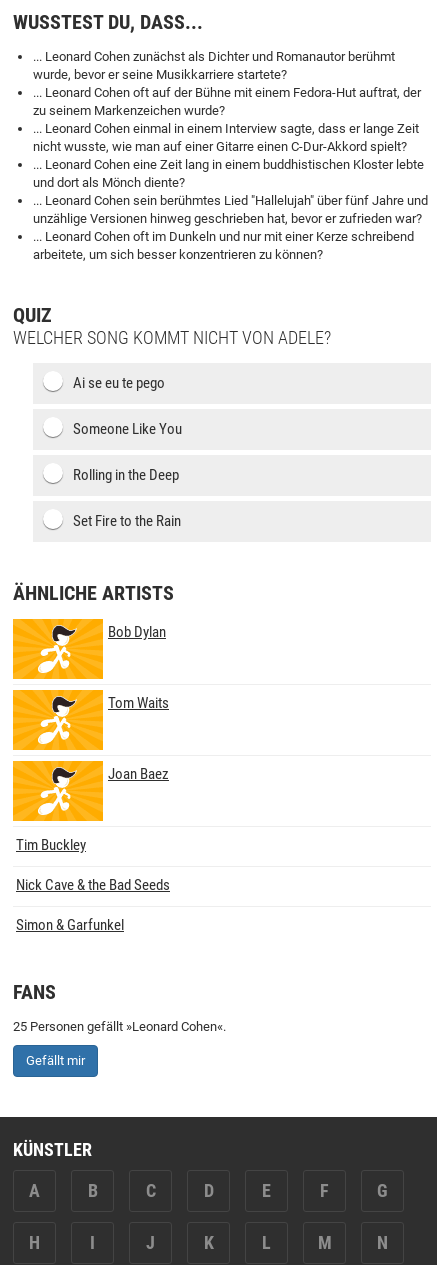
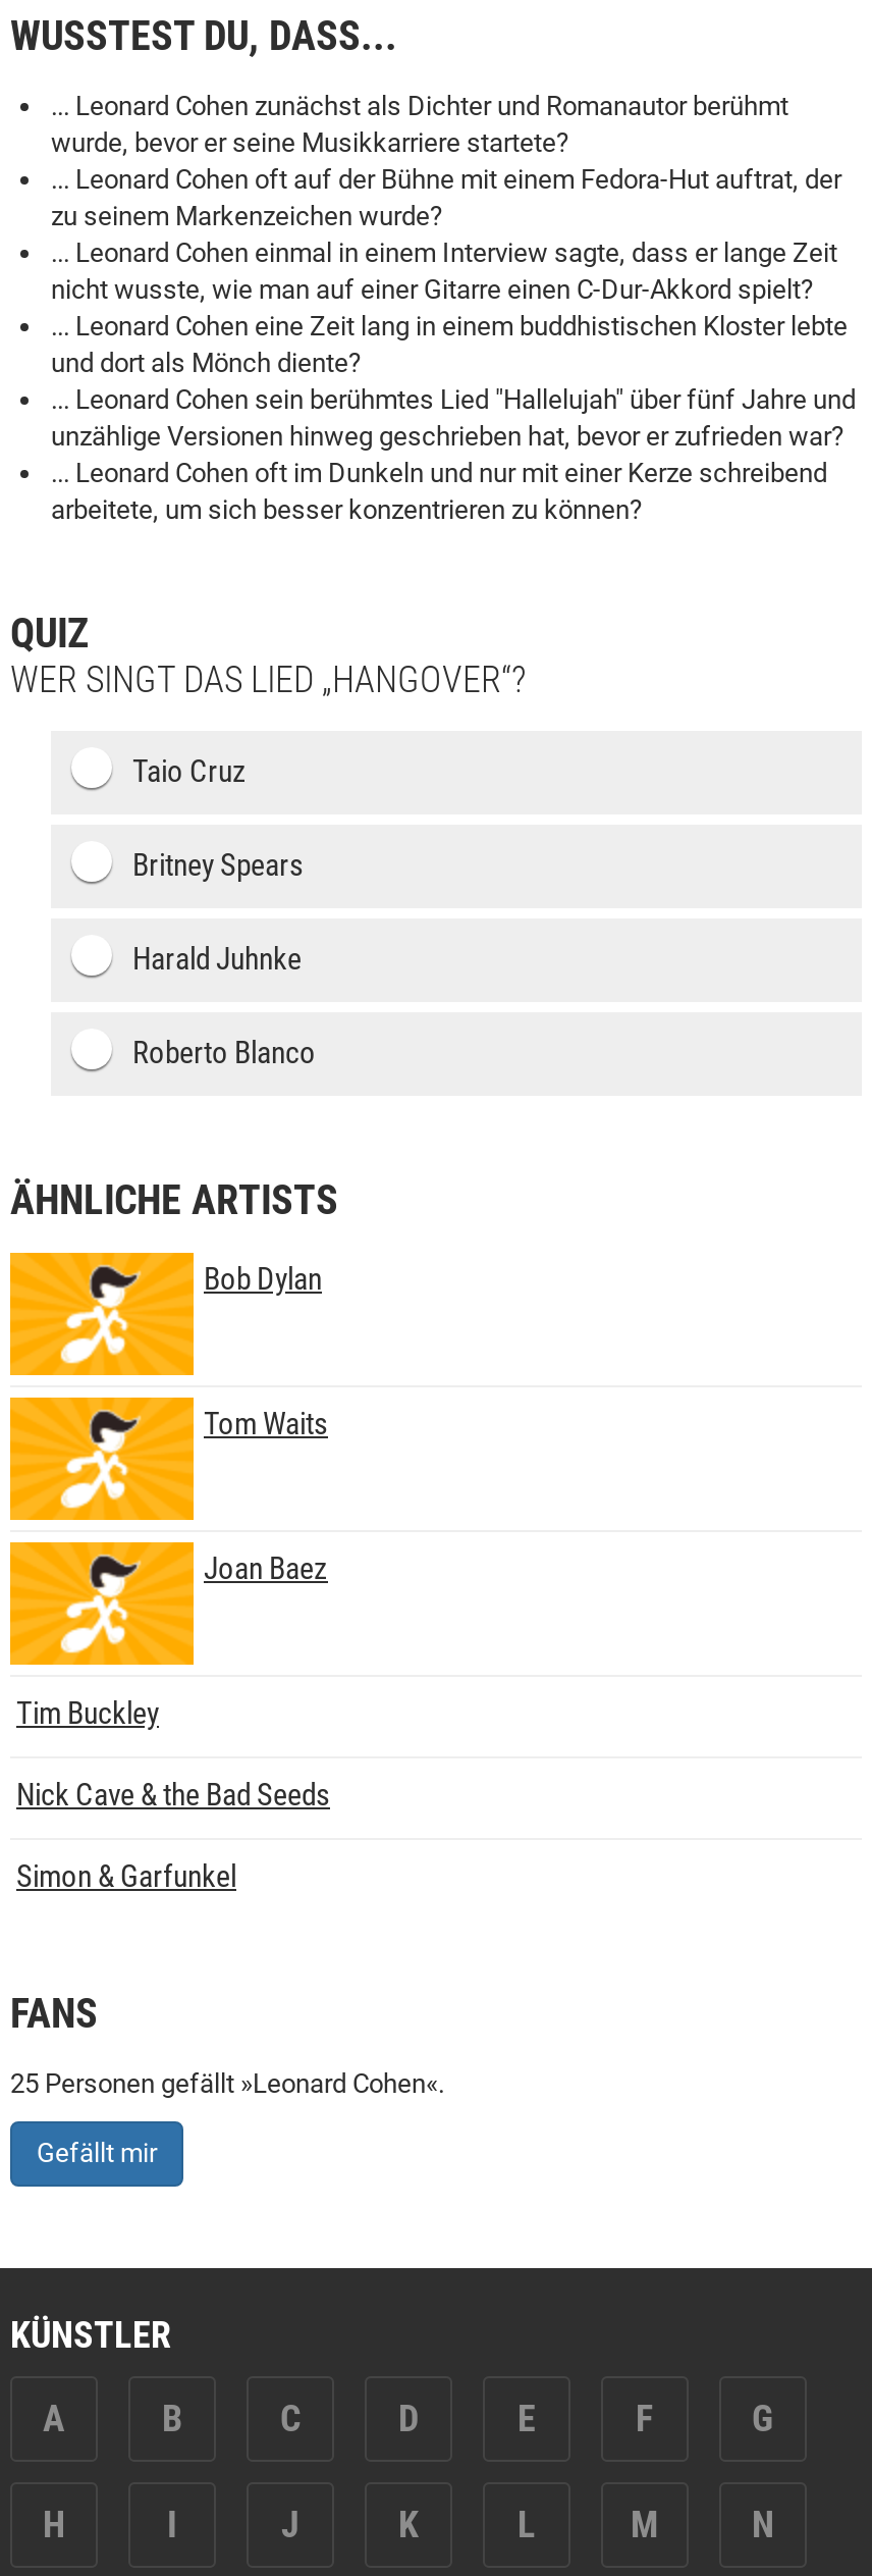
[13,327,331,348] WELCHER SONG KOMMT NICHT VON ADELE? -> [10,658,526,700] WER SINGT DAS LIED „HANGOVER“?
[73,374,165,392] Ai se eu te pego -> [132,753,247,790] Taio Cruz
[73,420,182,438] Someone Like You -> [132,847,304,884] Britney Spears
[73,466,179,484] Rolling in the Deep -> [132,941,302,978] Harald Juhnke
[73,512,181,530] Set Fire to the Rain -> [132,1035,316,1071] Roberto Blanco

